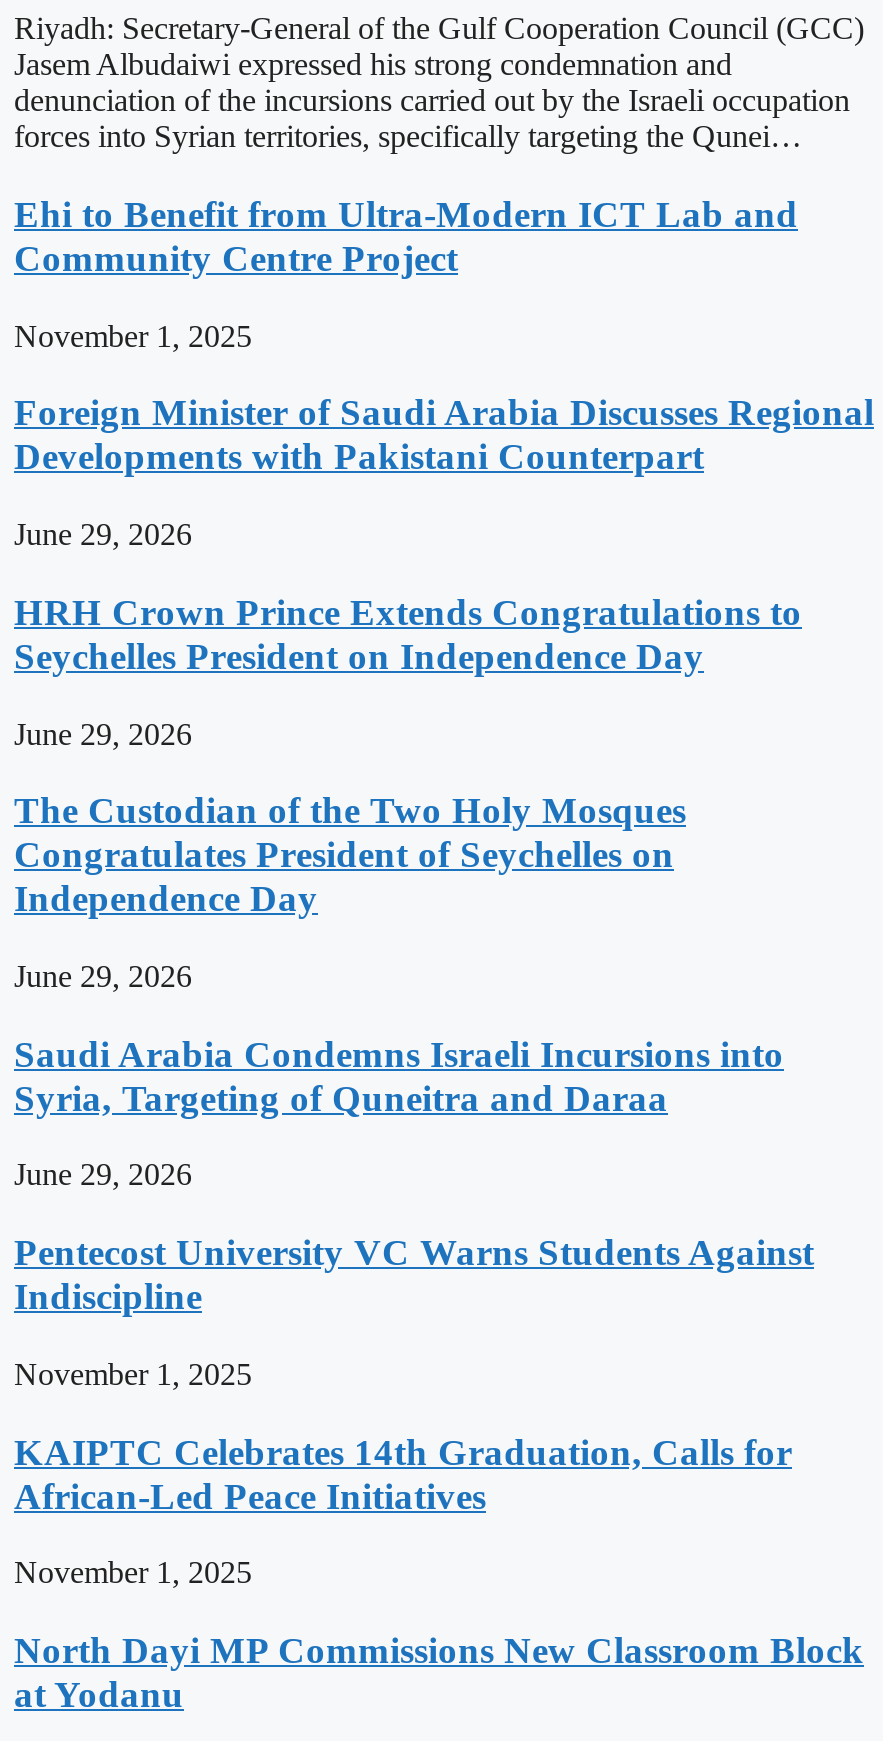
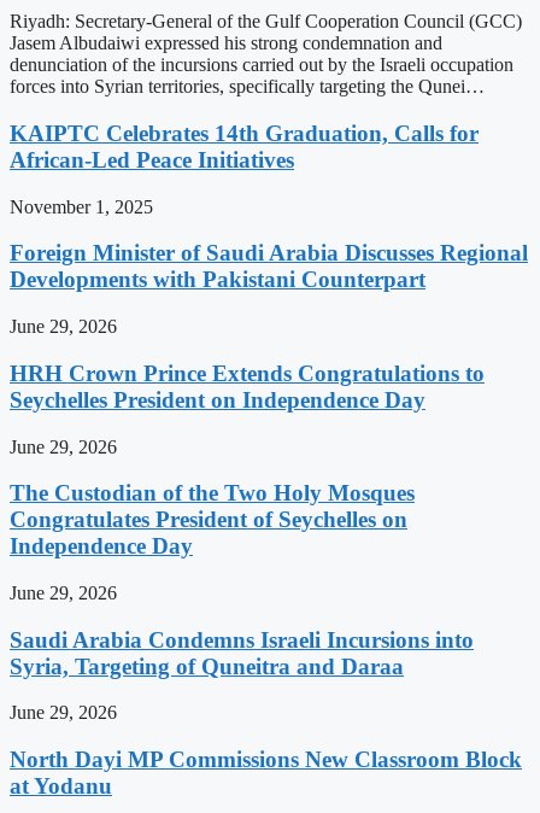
[14,193,798,279] Ehi to Benefit from Ultra-Modern ICT Lab and | Community Centre Project -> none
[14,1231,814,1589] Pentecost University VC Warns Students Against | Indiscipline | November 1, 2025 | November 1, 2025 -> none
moved [14,1430,792,1516] -> [10,121,479,172]: KAIPTC Celebrates 14th Graduation, Calls for | African-Led Peace Initiatives

